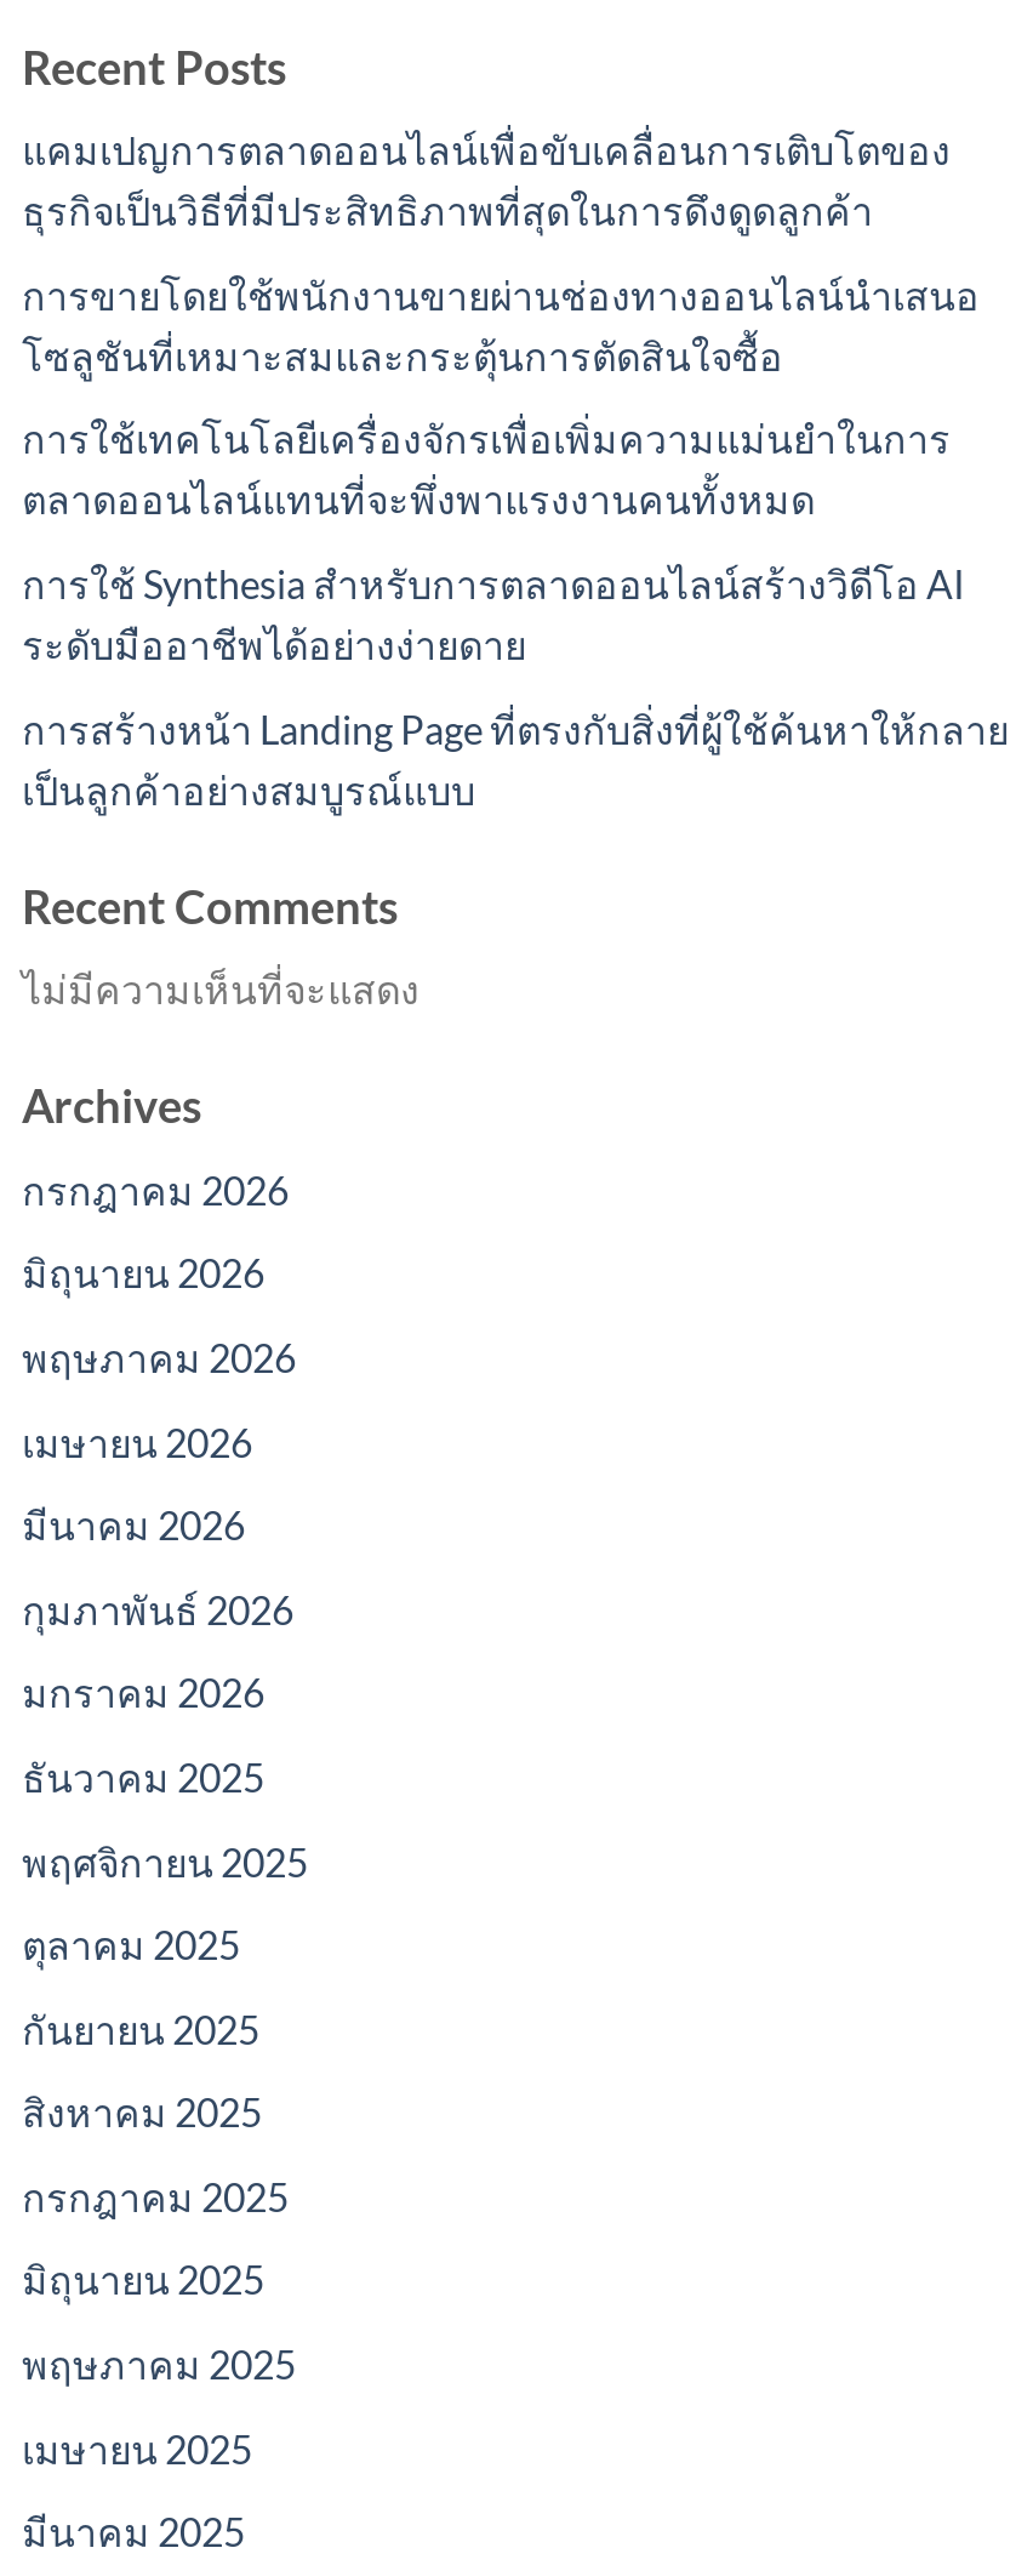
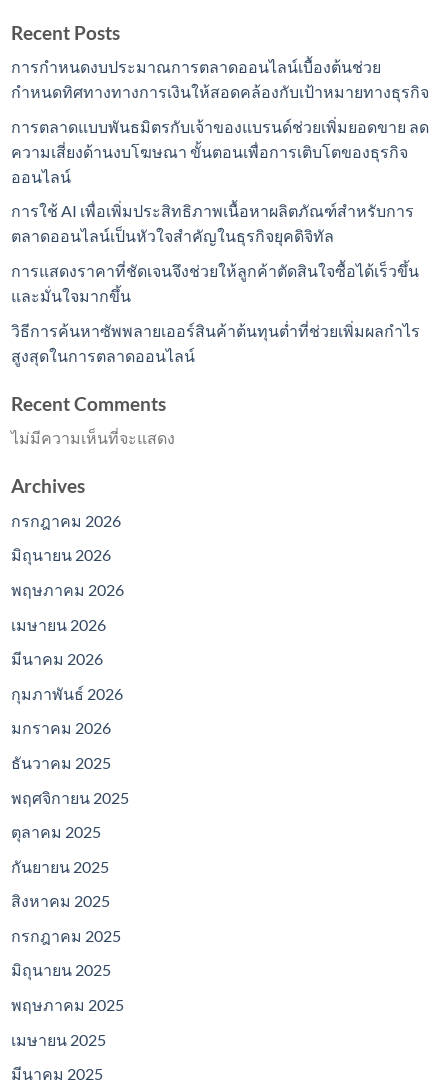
[22,127,951,233] แคมเปญการตลาดออนไลน์เพื่อขับเคลื่อนการเติบโตของ | ธุรกิจเป็นวิธีที่มีประสิทธิภาพที่สุดในการดึงดูดลูกค้า -> [11,57,429,101] การกำหนดงบประมาณการตลาดออนไลน์เบื้องต้นช่วย | กำหนดทิศทางทางการเงินให้สอดคล้องกับเป้าหมายทางธุรกิจ
[22,271,980,378] การขายโดยใช้พนักงานขายผ่านช่องทางออนไลน์นำเสนอ | โซลูชันที่เหมาะสมและกระตุ้นการตัดสินใจซื้อ -> [11,117,429,186] การตลาดแบบพันธมิตรกับเจ้าของแบรนด์ช่วยเพิ่มยอดขาย ลด | ความเสี่ยงด้านงบโฆษณา ขั้นตอนเพื่อการเติบโตของธุรกิจ | ออนไลน์
[22,416,951,522] การใช้เทคโนโลยีเครื่องจักรเพื่อเพิ่มความแม่นยำในการ | ตลาดออนไลน์แทนที่จะพึ่งพาแรงงานคนทั้งหมด -> [11,201,414,245] การใช้ AI เพื่อเพิ่มประสิทธิภาพเนื้อหาผลิตภัณฑ์สำหรับการ | ตลาดออนไลน์เป็นหัวใจสำคัญในธุรกิจยุคดิจิทัล
[22,560,965,667] การใช้ Synthesia สำหรับการตลาดออนไลน์สร้างวิดีโอ AI | ระดับมืออาชีพได้อย่างง่ายดาย -> [11,261,419,305] การแสดงราคาที่ชัดเจนจึงช่วยให้ลูกค้าตัดสินใจซื้อได้เร็วขึ้น | และมั่นใจมากขึ้น
[22,705,1009,812] การสร้างหน้า Landing Page ที่ตรงกับสิ่งที่ผู้ใช้ค้นหาให้กลาย | เป็นลูกค้าอย่างสมบูรณ์แบบ -> [11,321,420,365] วิธีการค้นหาซัพพลายเออร์สินค้าต้นทุนต่ำที่ช่วยเพิ่มผลกำไร | สูงสุดในการตลาดออนไลน์

